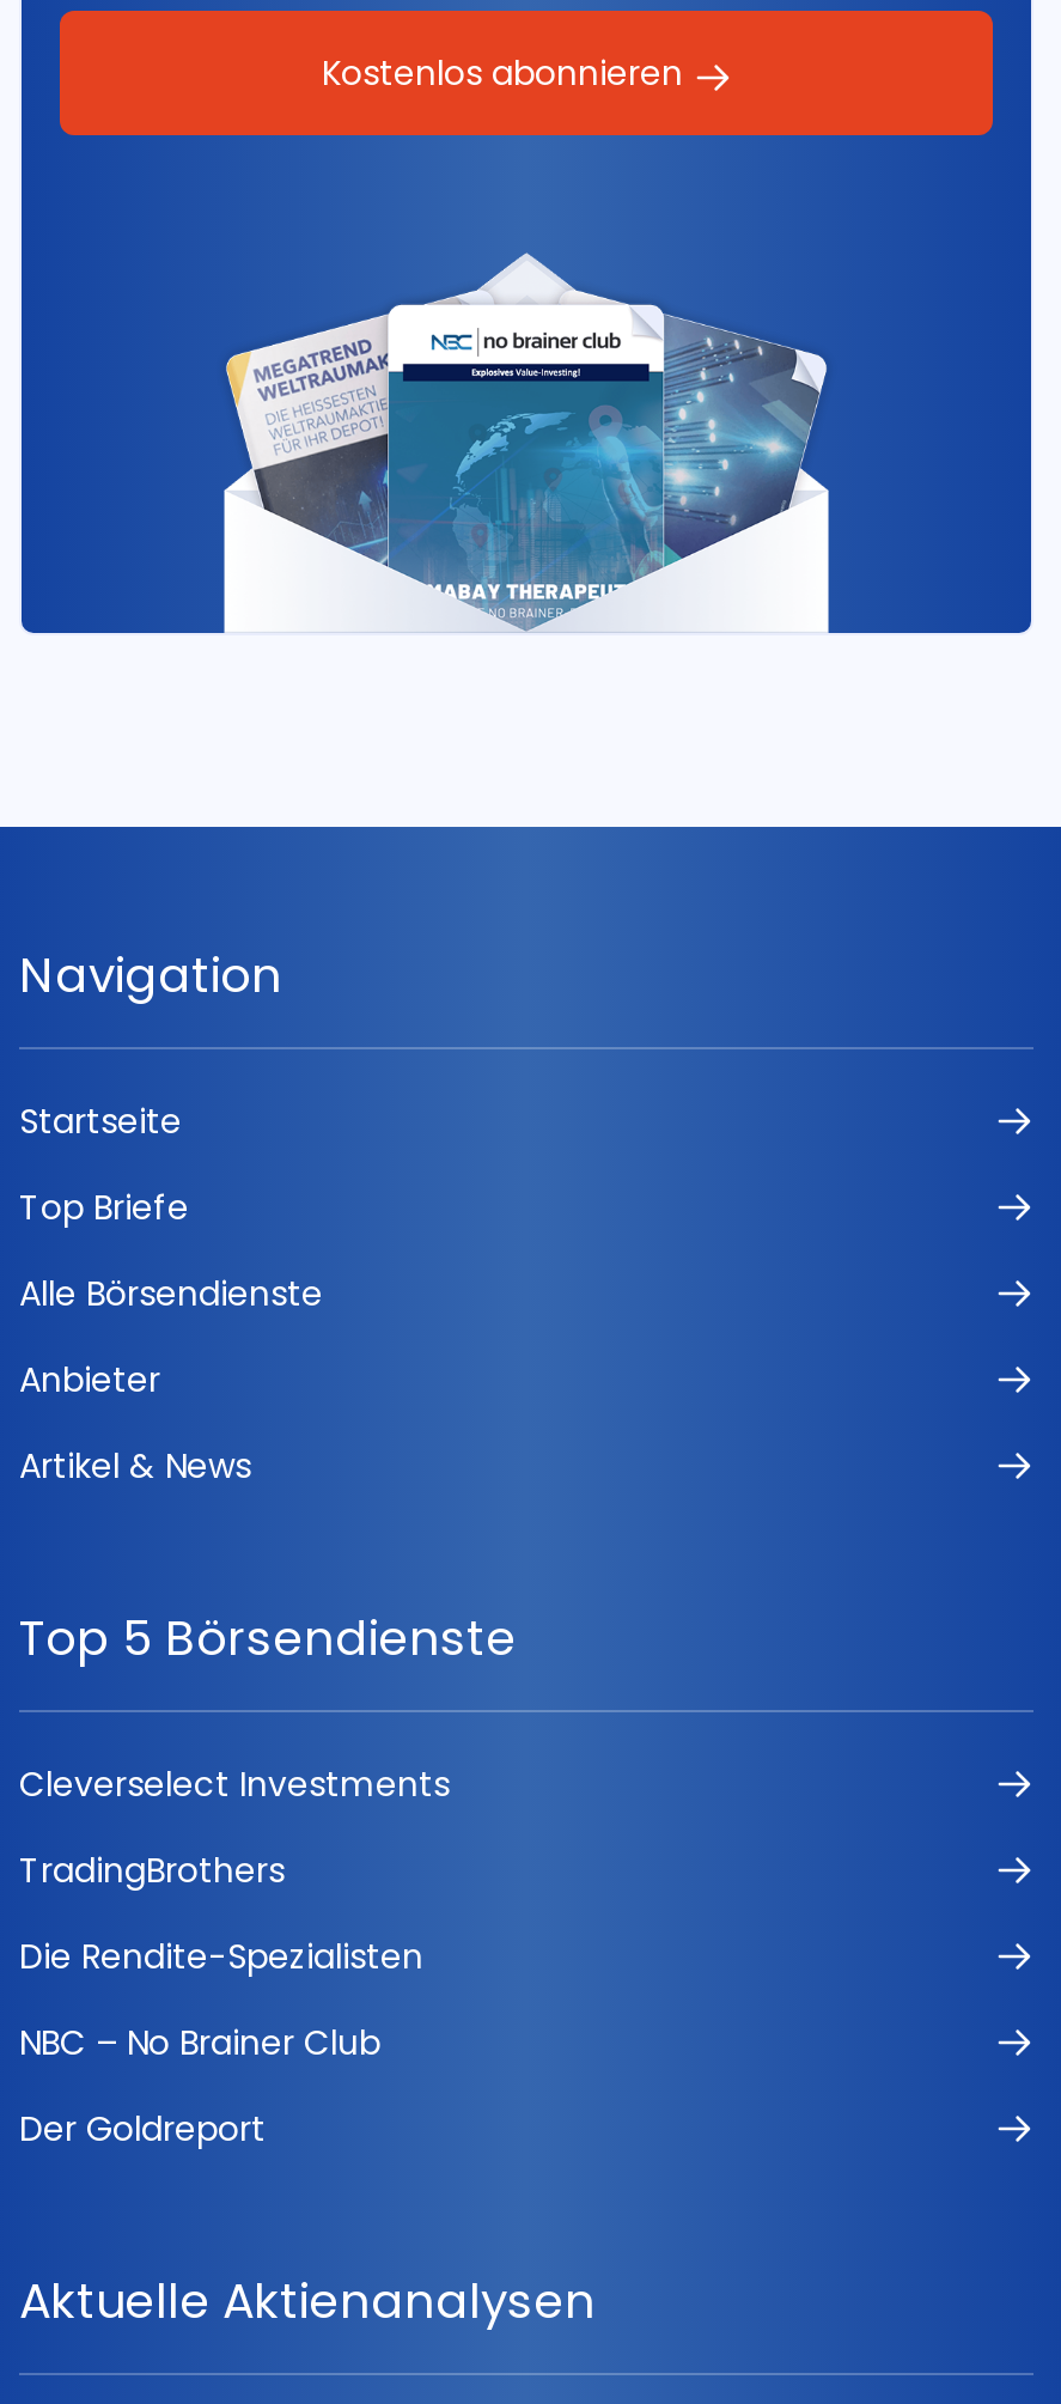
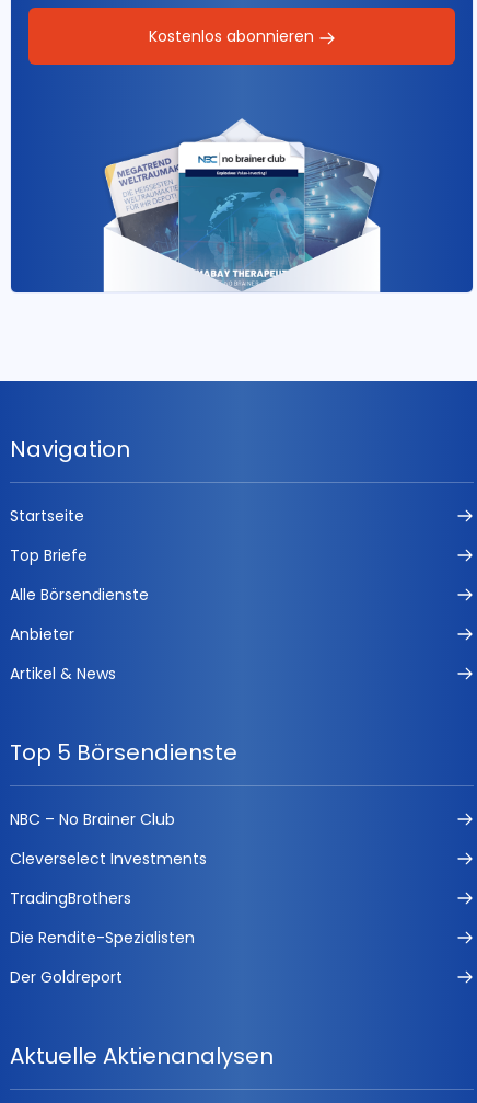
moved [19,1761,450,1981] -> [10,848,207,949]: Cleverselect Investments | TradingBrothers | Die Rendite-Spezialisten
moved [19,2019,380,2067] -> [10,809,175,831]: NBC – No Brainer Club

